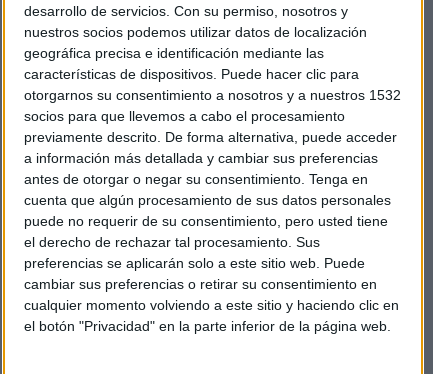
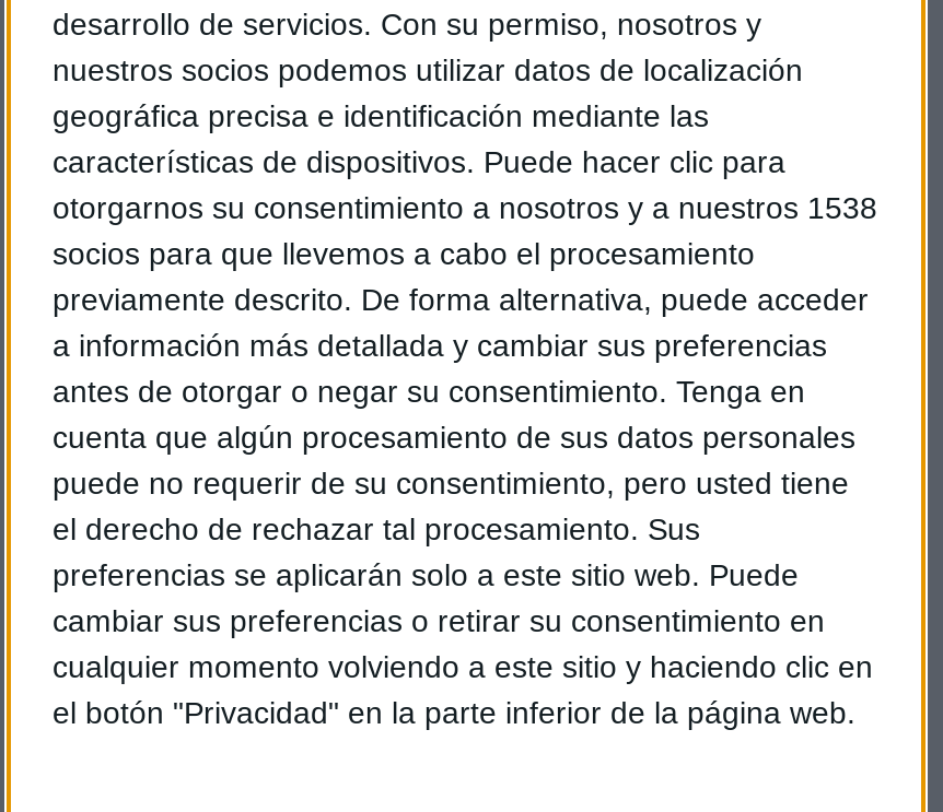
[24,87,401,103] otorgarnos su consentimiento a nosotros y a nuestros 1532 -> [53,189,877,224] otorgarnos su consentimiento a nosotros y a nuestros 1538

